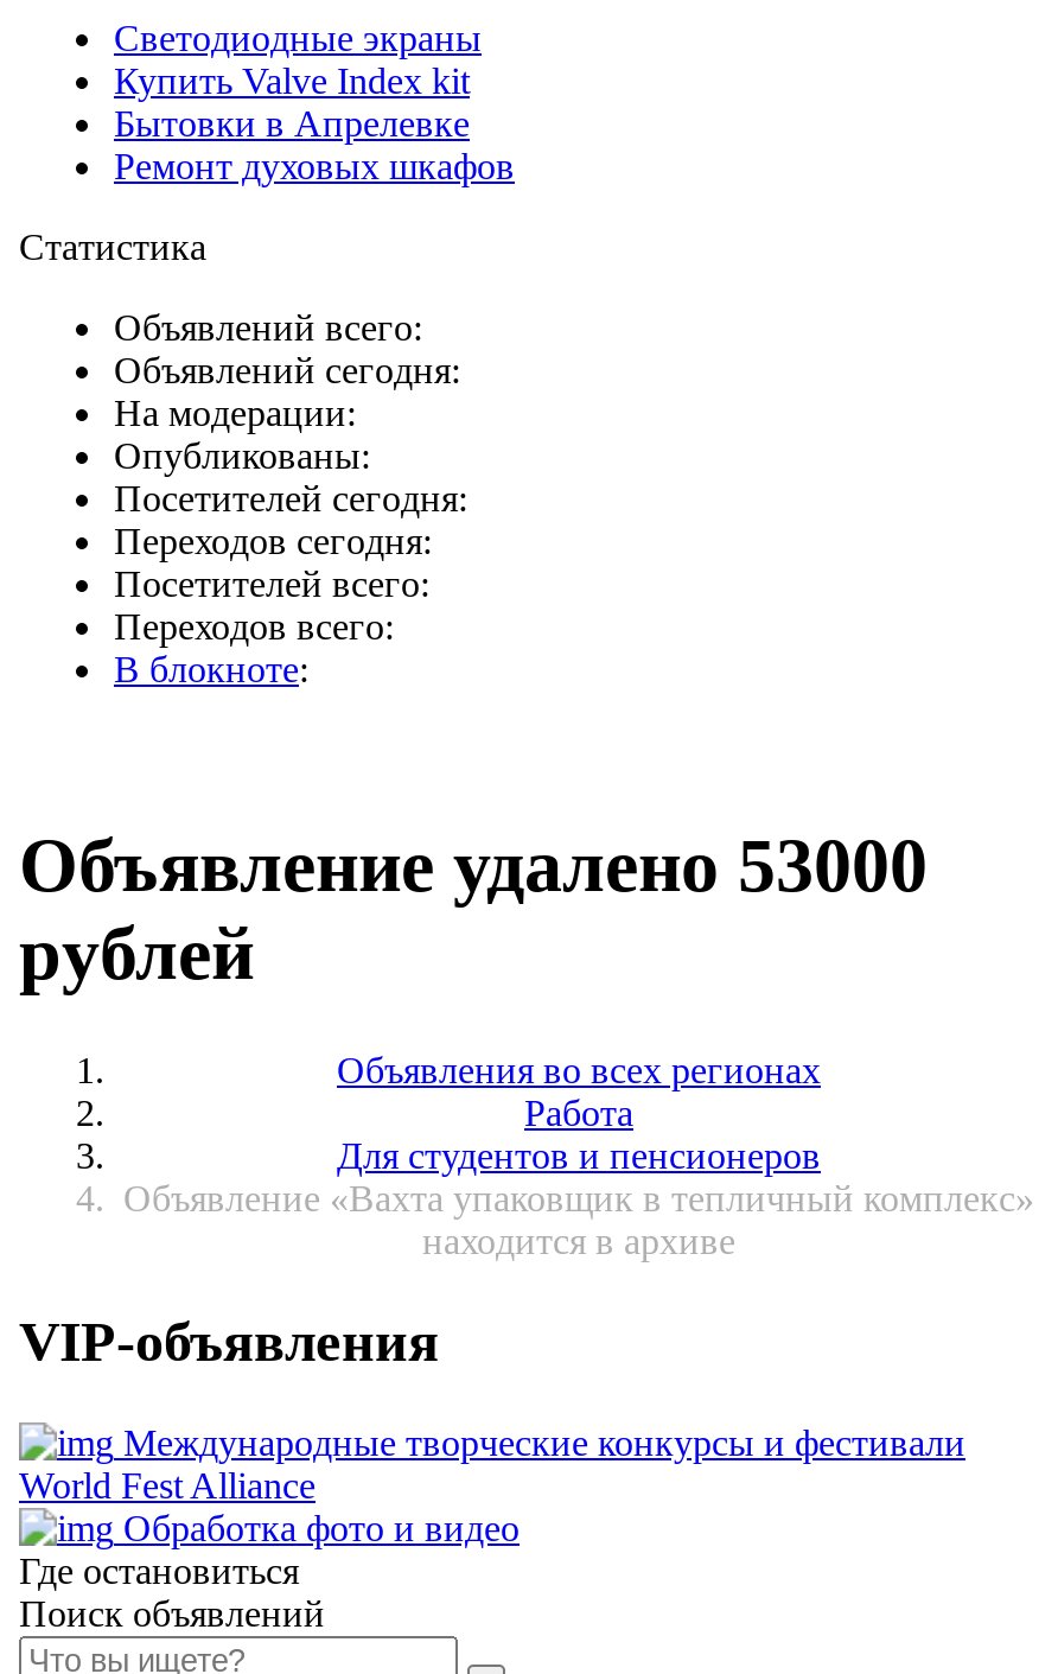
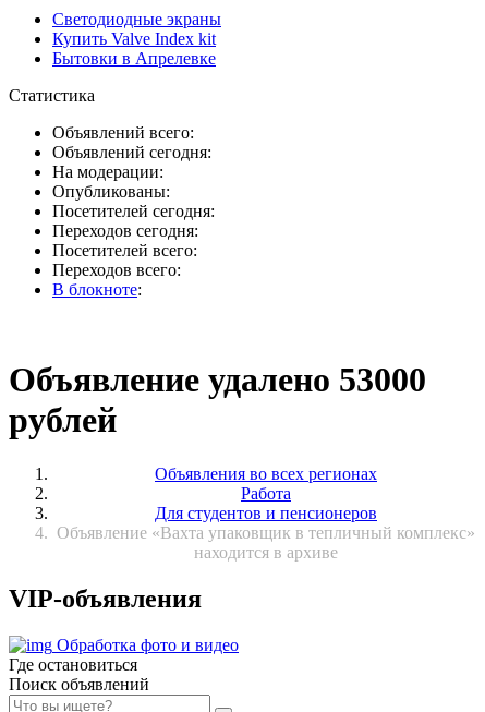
[114,146,515,186] Ремонт духовых шкафов -> none
[19,1422,965,1505] Международные творческие конкурсы и фестивали | World Fest Alliance -> none

